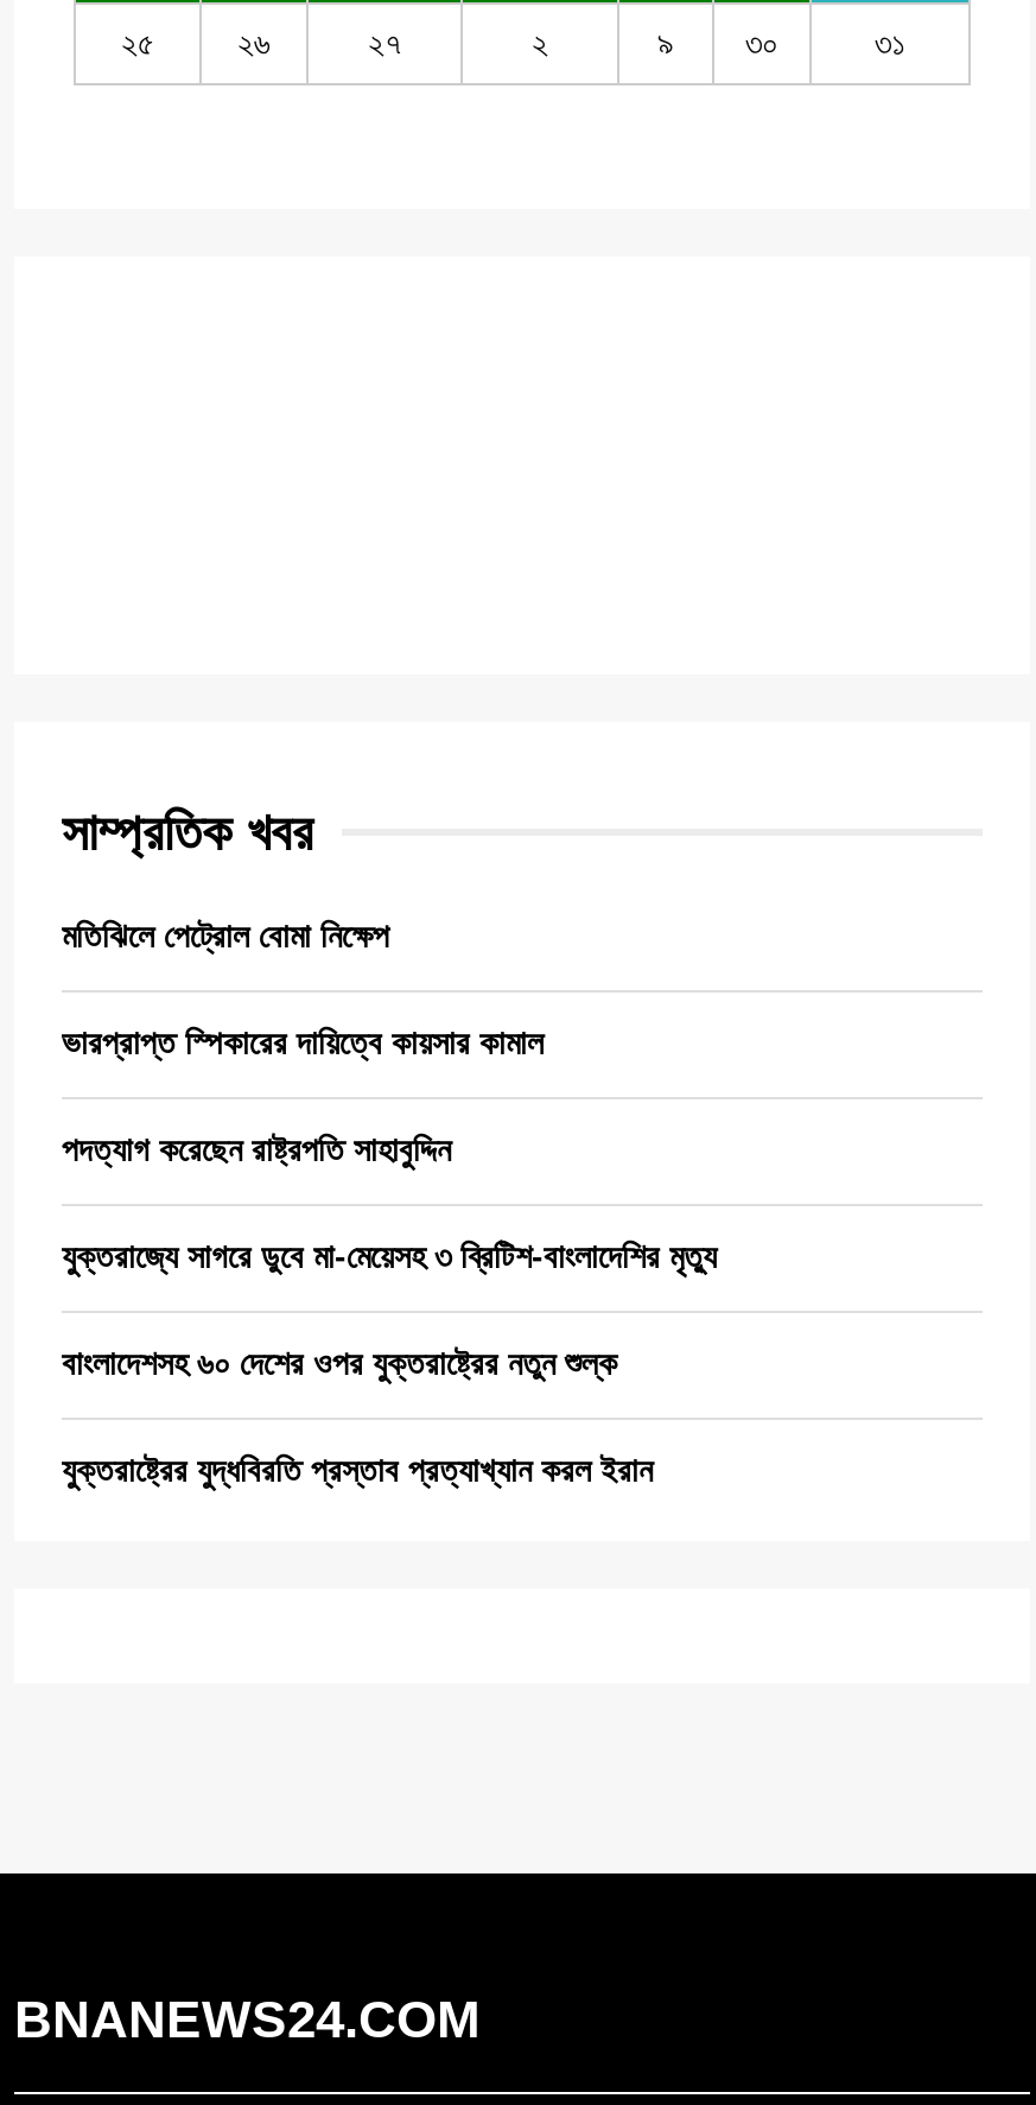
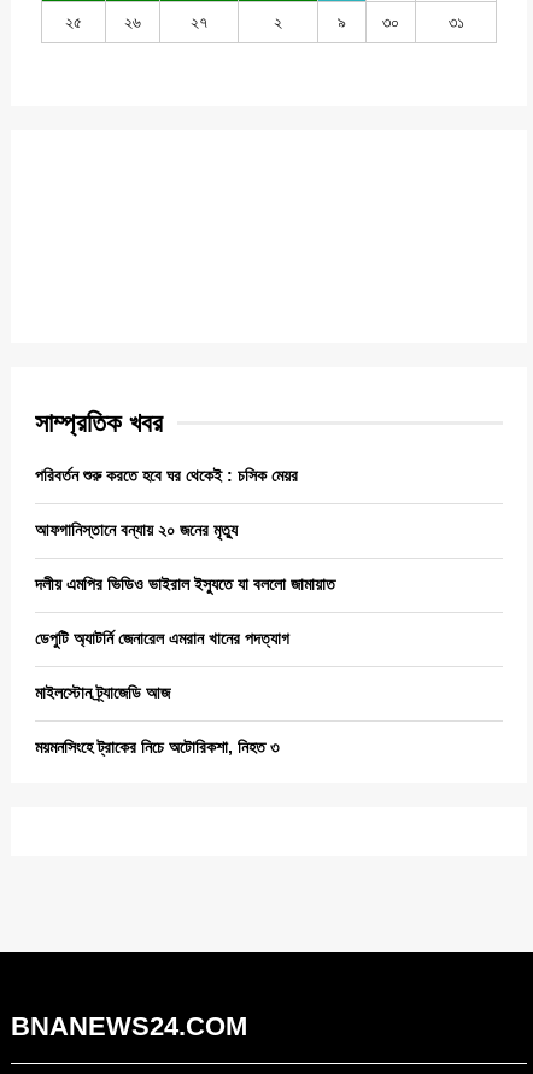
[62,916,389,954] মতিঝিলে পেট্রোল বোমা নিক্ষেপ -> [35,465,298,485] পরিবর্তন শুরু করতে হবে ঘর থেকেই : চসিক মেয়র
[62,1023,544,1061] ভারপ্রাপ্ত স্পিকারের দায়িত্বে কায়সার কামাল -> [35,520,238,539] আফগানিস্তানে বন্যায় ২০ জনের মৃত্যু
[62,1130,451,1168] পদত্যাগ করেছেন রাষ্ট্রপতি সাহাবুদ্দিন -> [35,574,335,593] দলীয় এমপির ভিডিও ভাইরাল ইস্যুতে যা বললো জামায়াত
[62,1236,717,1274] যুক্তরাজ্যে সাগরে ডুবে মা-মেয়েসহ ৩ ব্রিটিশ-বাংলাদেশির মৃত্যু -> [35,628,289,648] ডেপুটি অ্যাটর্নি জেনারেল এমরান খানের পদত্যাগ
[62,1343,617,1381] বাংলাদেশসহ ৬০ দেশের ওপর যুক্তরাষ্ট্রের নতুন শুল্ক -> [35,683,170,702] মাইলস্টোন ট্র্যাজেডি আজ
[62,1450,653,1488] যুক্তরাষ্ট্রের যুদ্ধবিরতি প্রস্তাব প্রত্যাখ্যান করল ইরান -> [35,737,279,756] ময়মনসিংহে ট্রাকের নিচে অটোরিকশা, নিহত ৩

